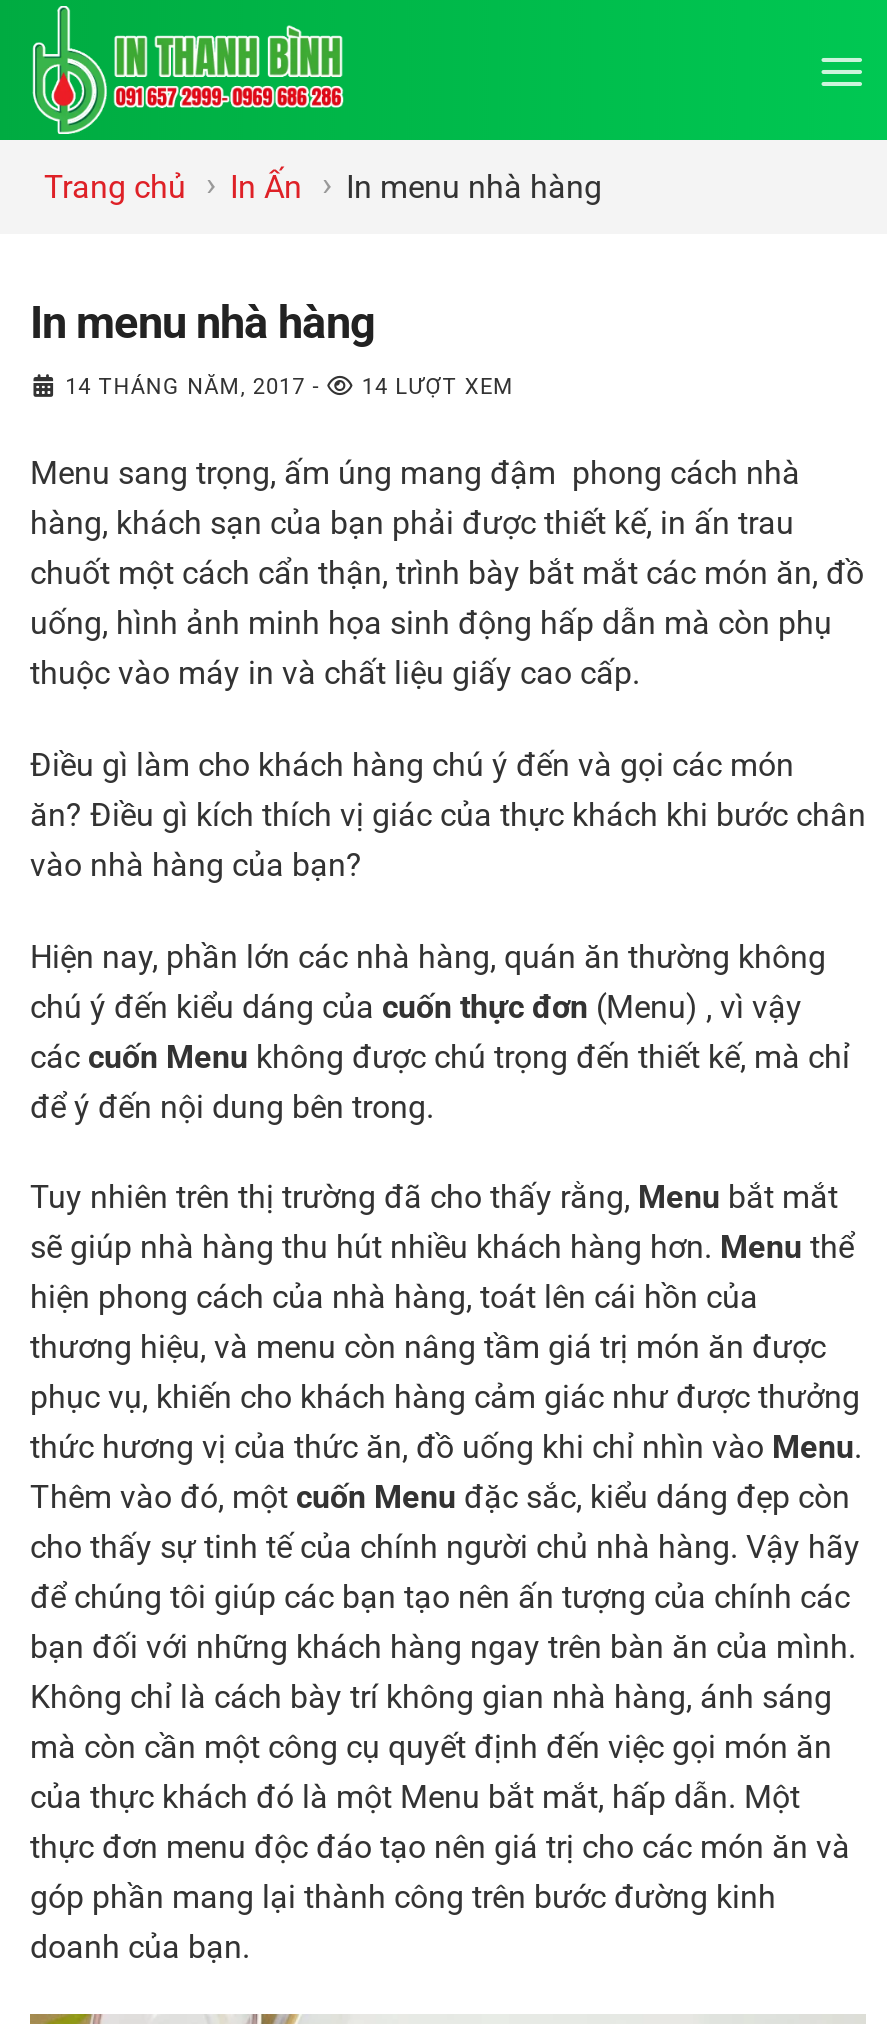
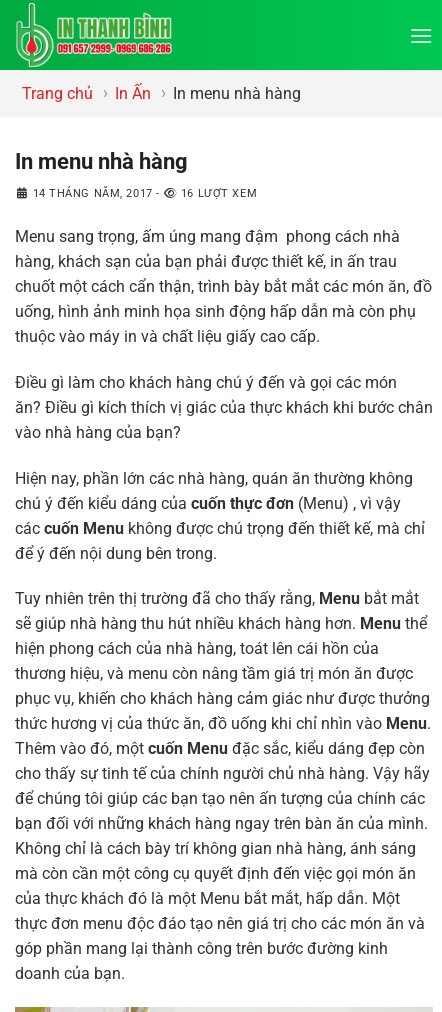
[65,374,514,400] 14 THÁNG NĂM, 2017 - 14 LƯỢT XEM -> [33,187,257,200] 14 THÁNG NĂM, 2017 - 16 LƯỢT XEM

